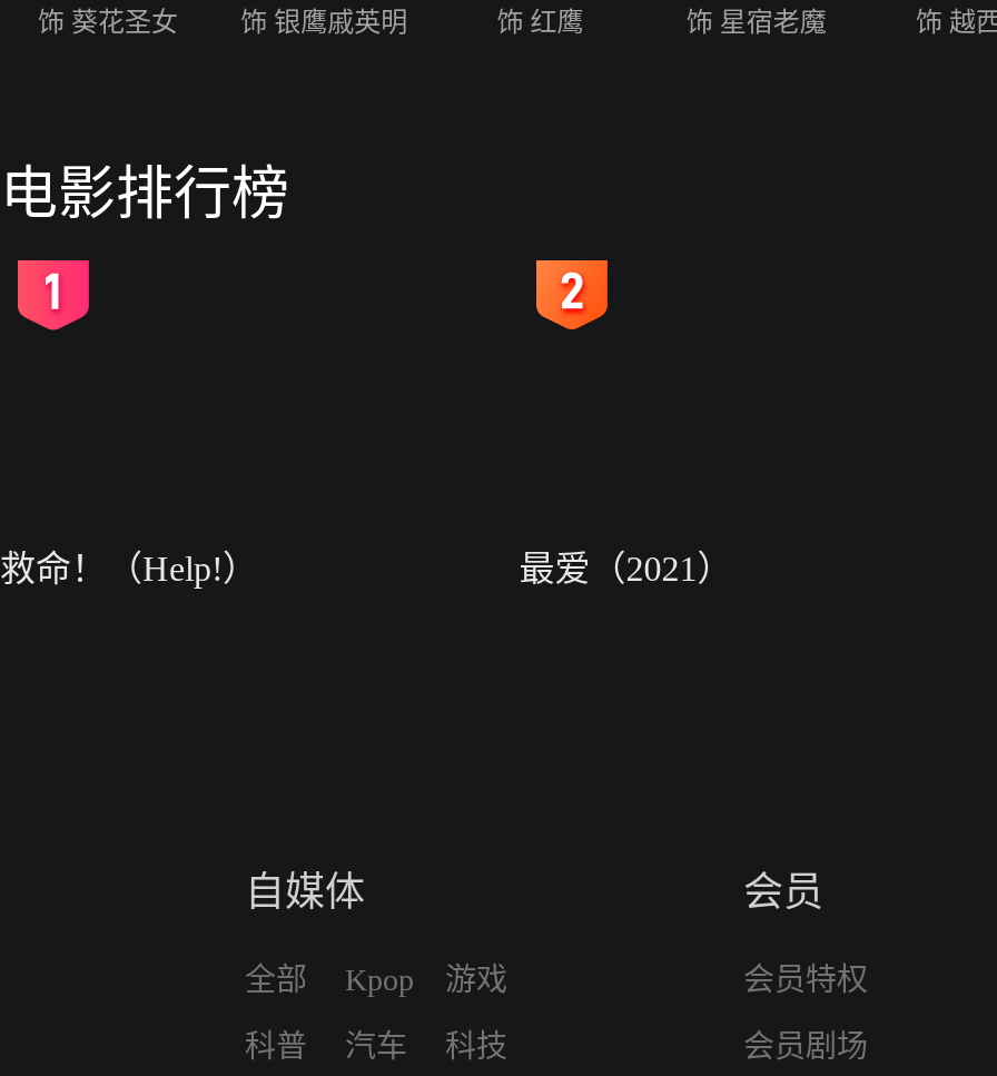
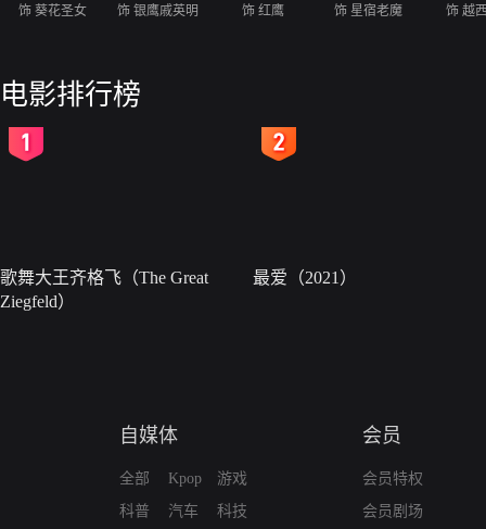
[0,550,258,588] 救命！（Help!） -> [0,268,208,311] 歌舞大王齐格飞（The Great | Ziegfeld）

